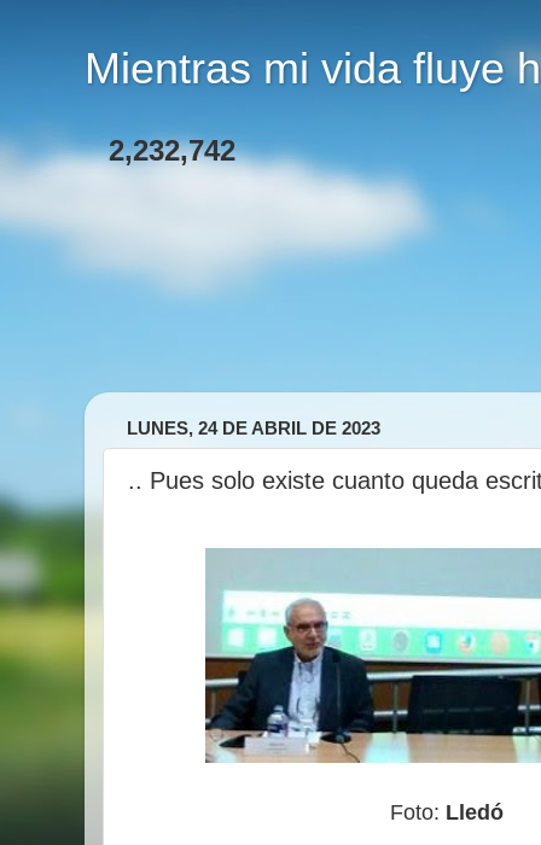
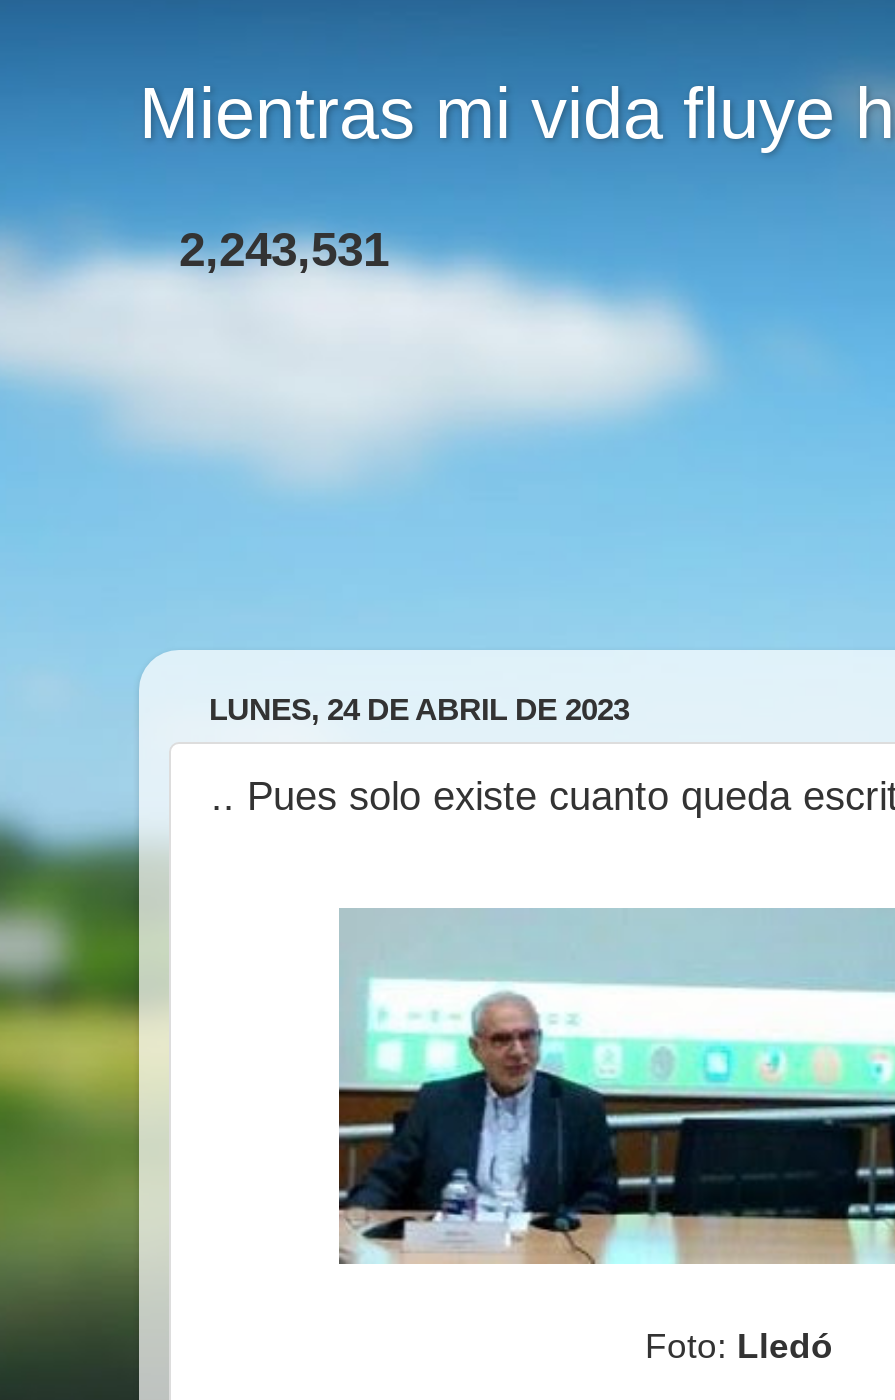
[109,134,235,166] 2,232,742 -> [179,222,389,276] 2,243,531

